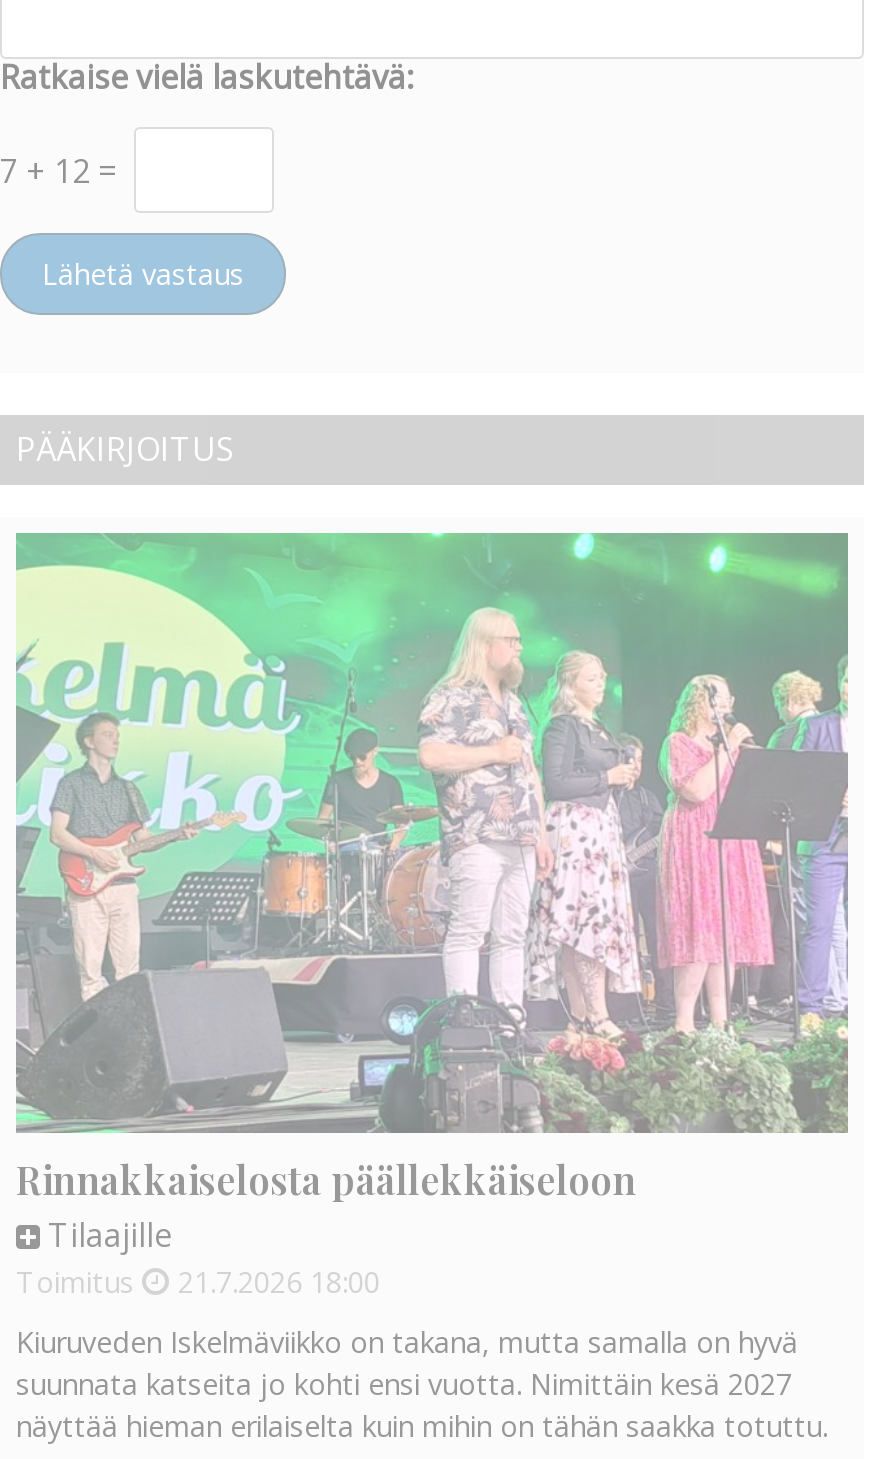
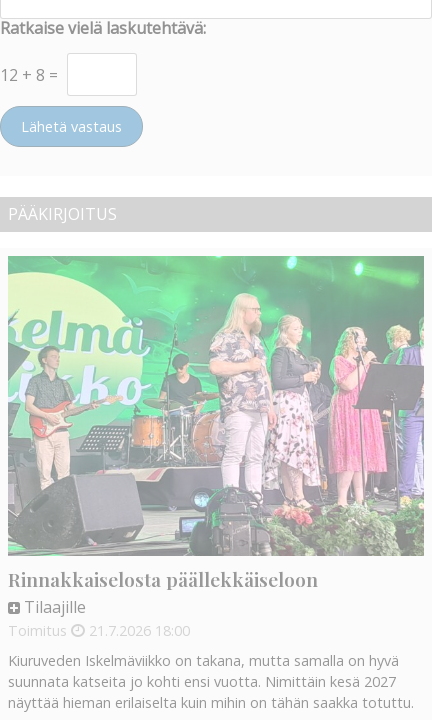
[0,149,116,193] 7 + 12 = -> [0,64,58,86] 12 + 8 =

